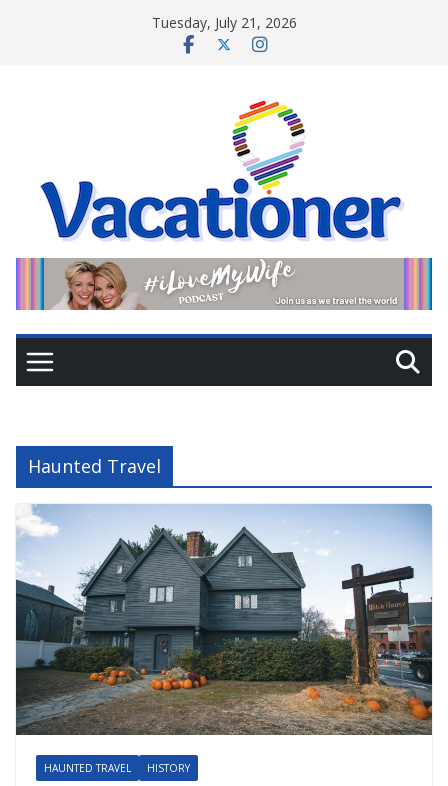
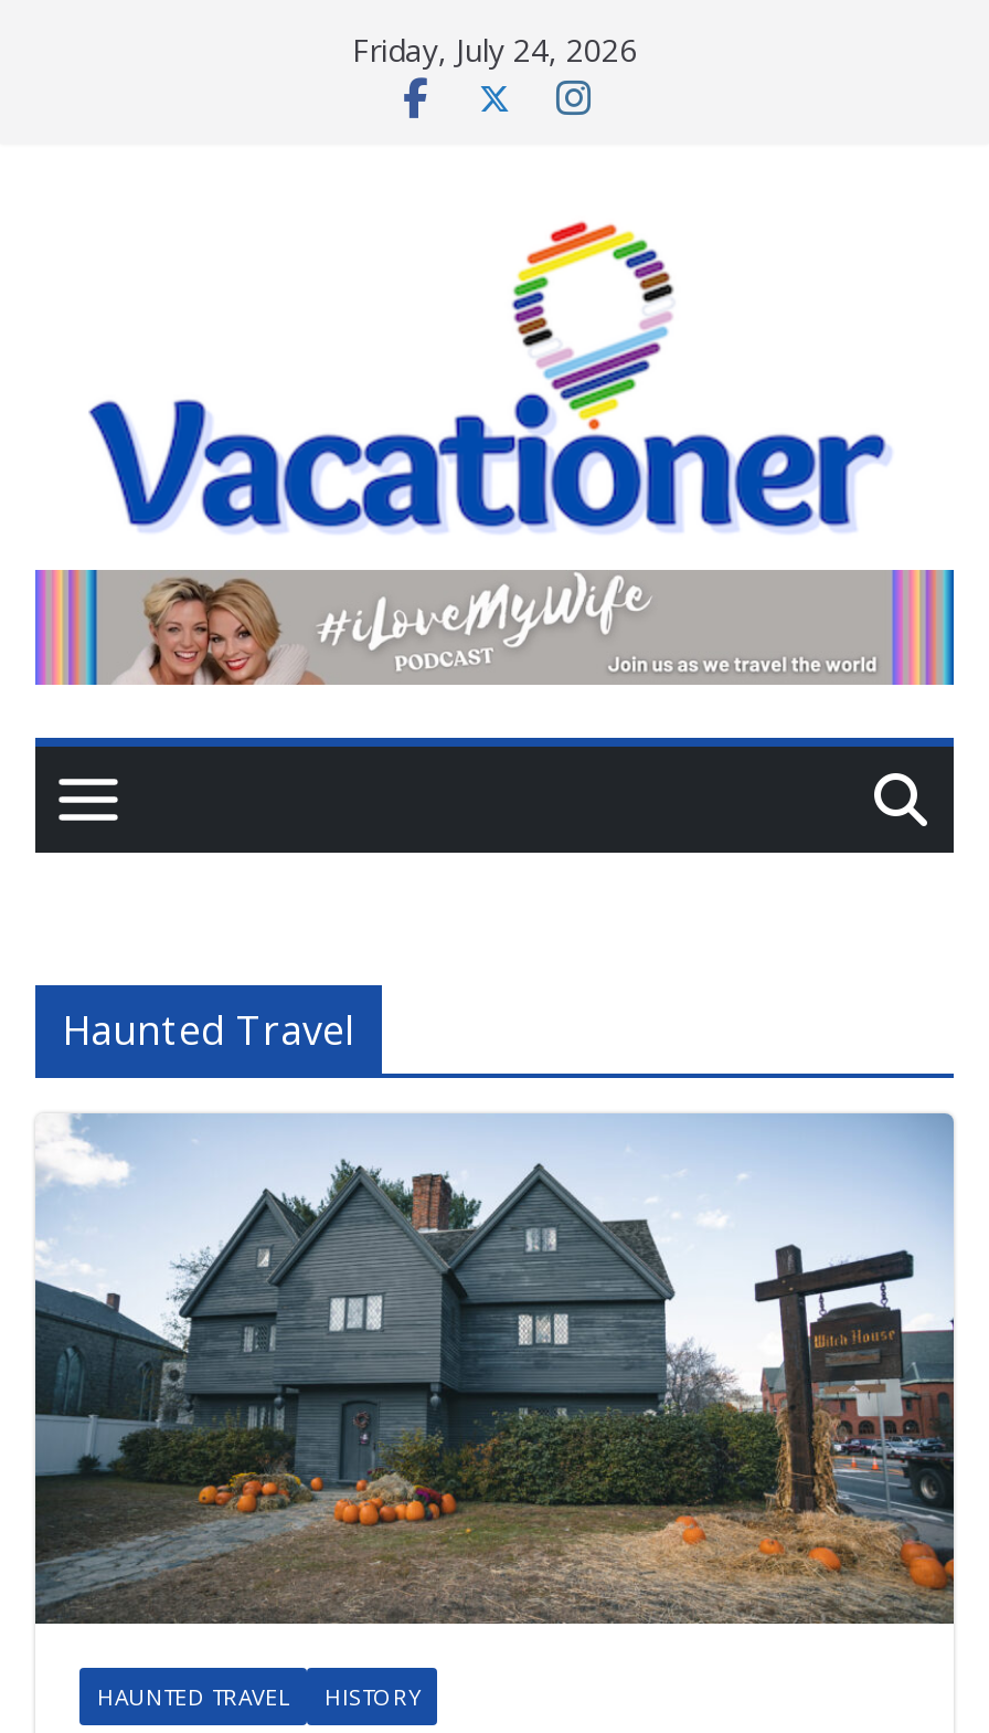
[151,13,296,32] Tuesday, July 21, 2026 -> [352,29,637,71] Friday, July 24, 2026

